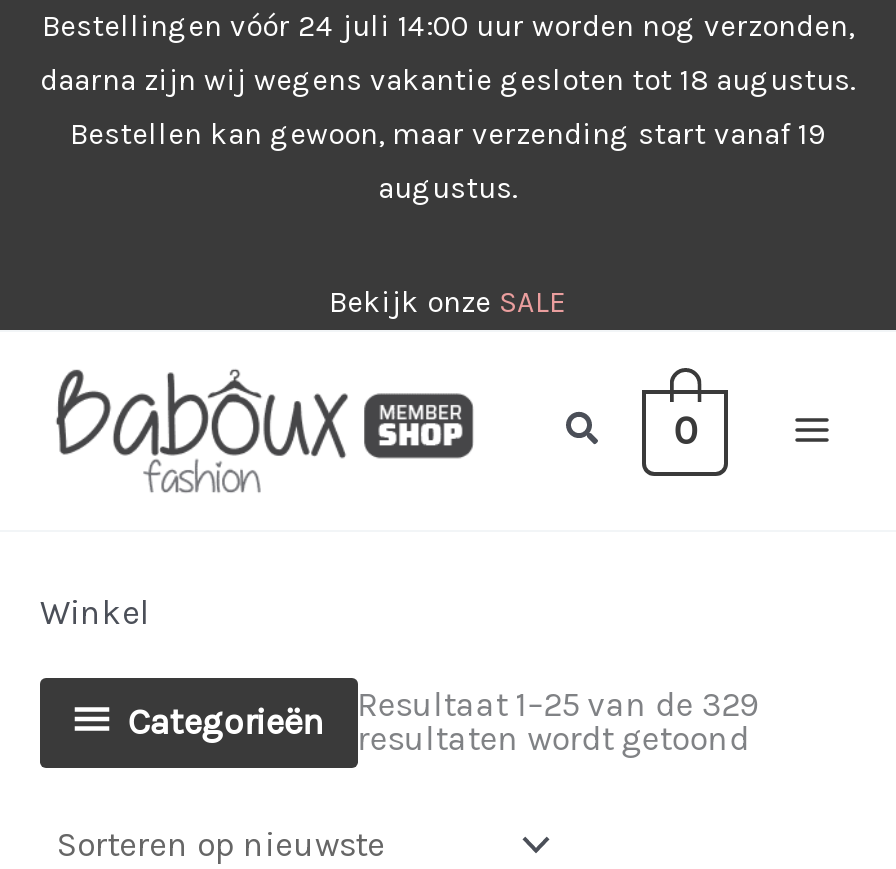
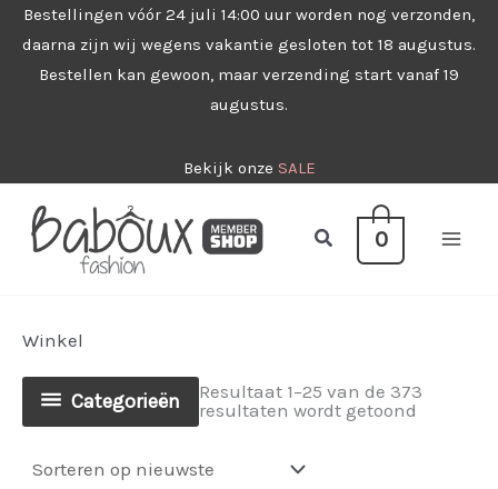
[358,685,758,725] Resultaat 1–25 van de 329 -> [199,381,422,403] Resultaat 1–25 van de 373

